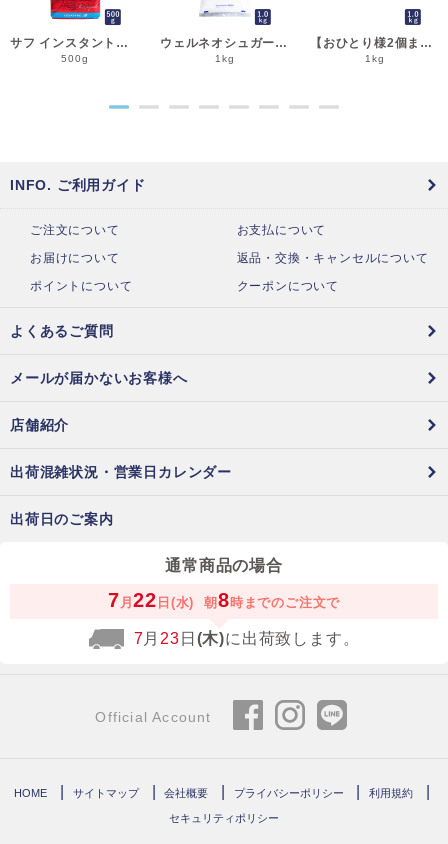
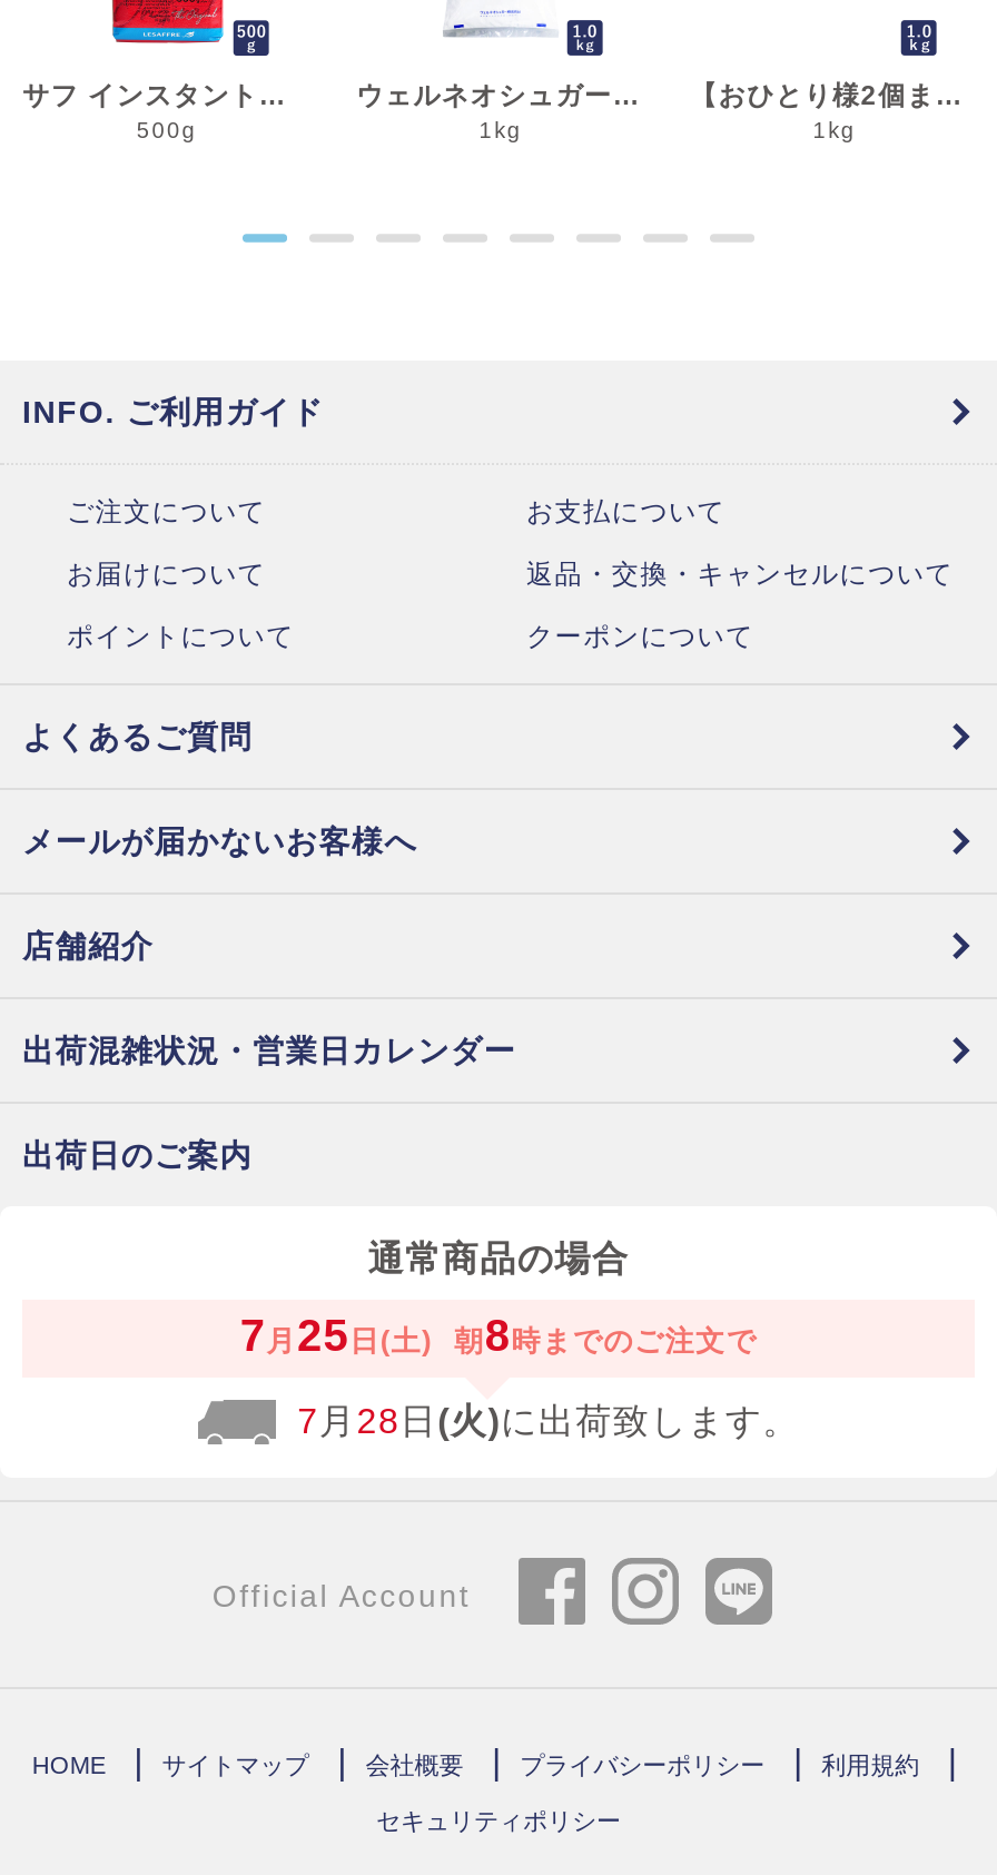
[108,589,340,611] 7月22日(水) 朝8時までのご注文で -> [240,1311,757,1360] 7月25日(土) 朝8時までのご注文で
[134,630,359,647] 7月23日(木)に出荷致します。 -> [297,1403,800,1440] 7月28日(火)に出荷致します。

